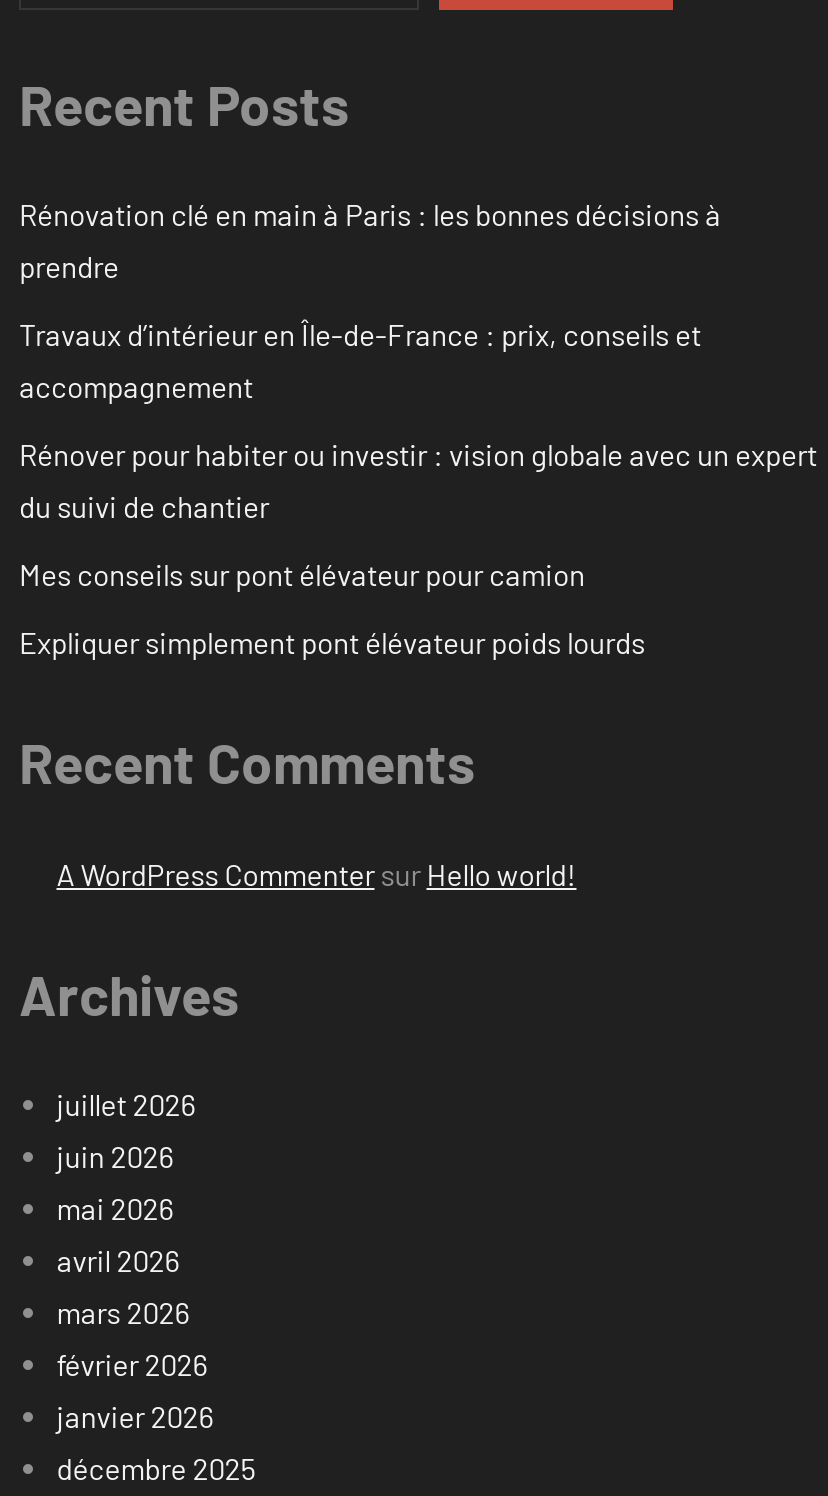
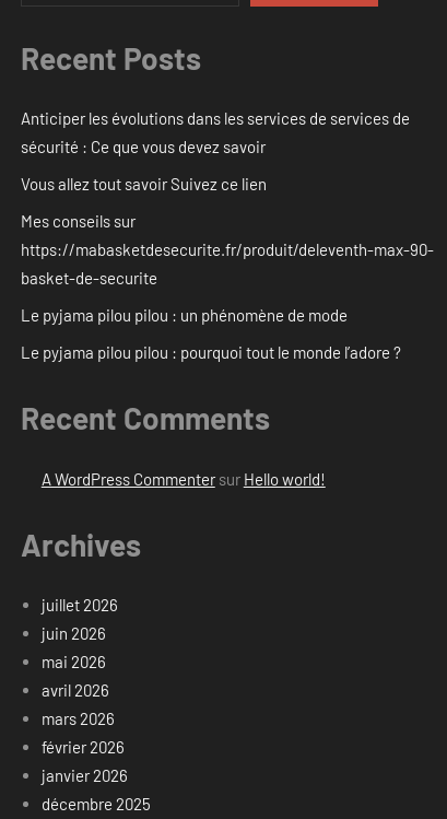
[19,197,721,285] Rénovation clé en main à Paris : les bonnes décisions à | prendre -> [21,109,410,157] Anticiper les évolutions dans les services de services de | sécurité : Ce que vous devez savoir
[19,317,701,405] Travaux d’intérieur en Île-de-France : prix, conseils et | accompagnement -> [21,174,267,194] Vous allez tout savoir Suivez ce lien
[19,437,817,525] Rénover pour habiter ou investir : vision globale avec un expert | du suivi de chantier -> [21,211,434,288] Mes conseils sur | https://mabasketdesecurite.fr/produit/deleventh-max-90- | basket-de-securite
[19,557,585,593] Mes conseils sur pont élévateur pour camion -> [21,305,348,325] Le pyjama pilou pilou : un phénomène de mode
[19,625,645,661] Expliquer simplement pont élévateur poids lourds -> [21,343,401,362] Le pyjama pilou pilou : pourquoi tout le monde l’adore ?

